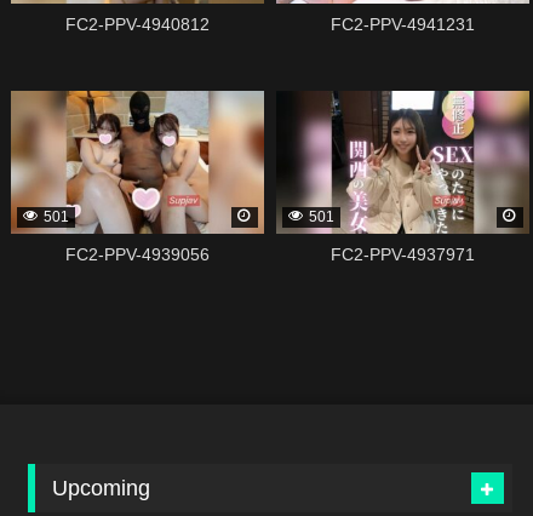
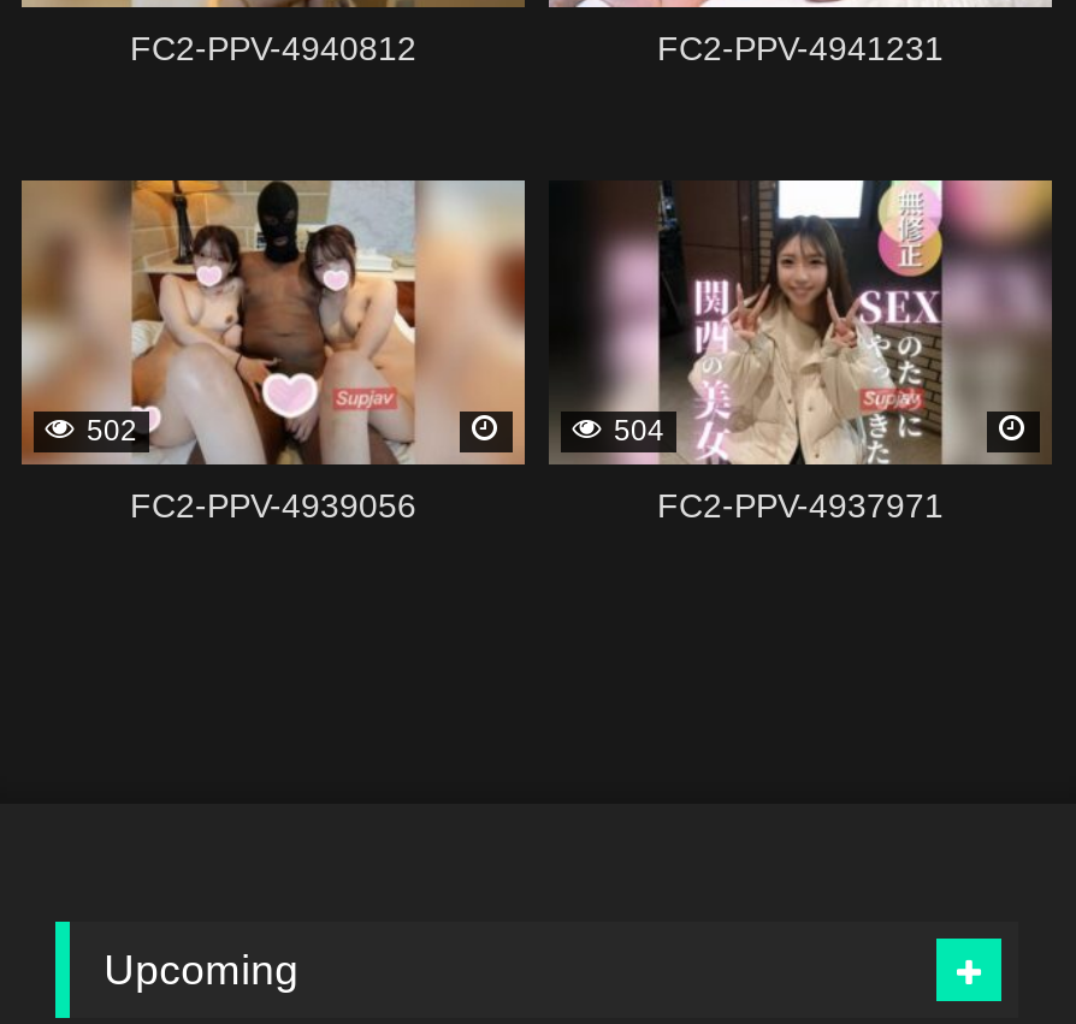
[40,209,69,226] 501 -> [79,414,137,448] 502
[305,209,334,226] 501 -> [607,414,664,448] 504

